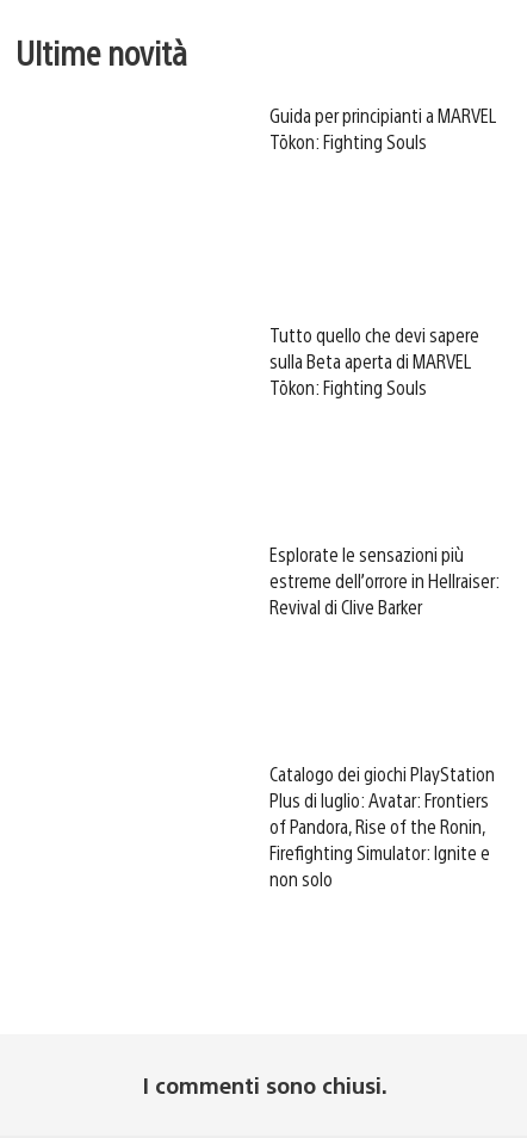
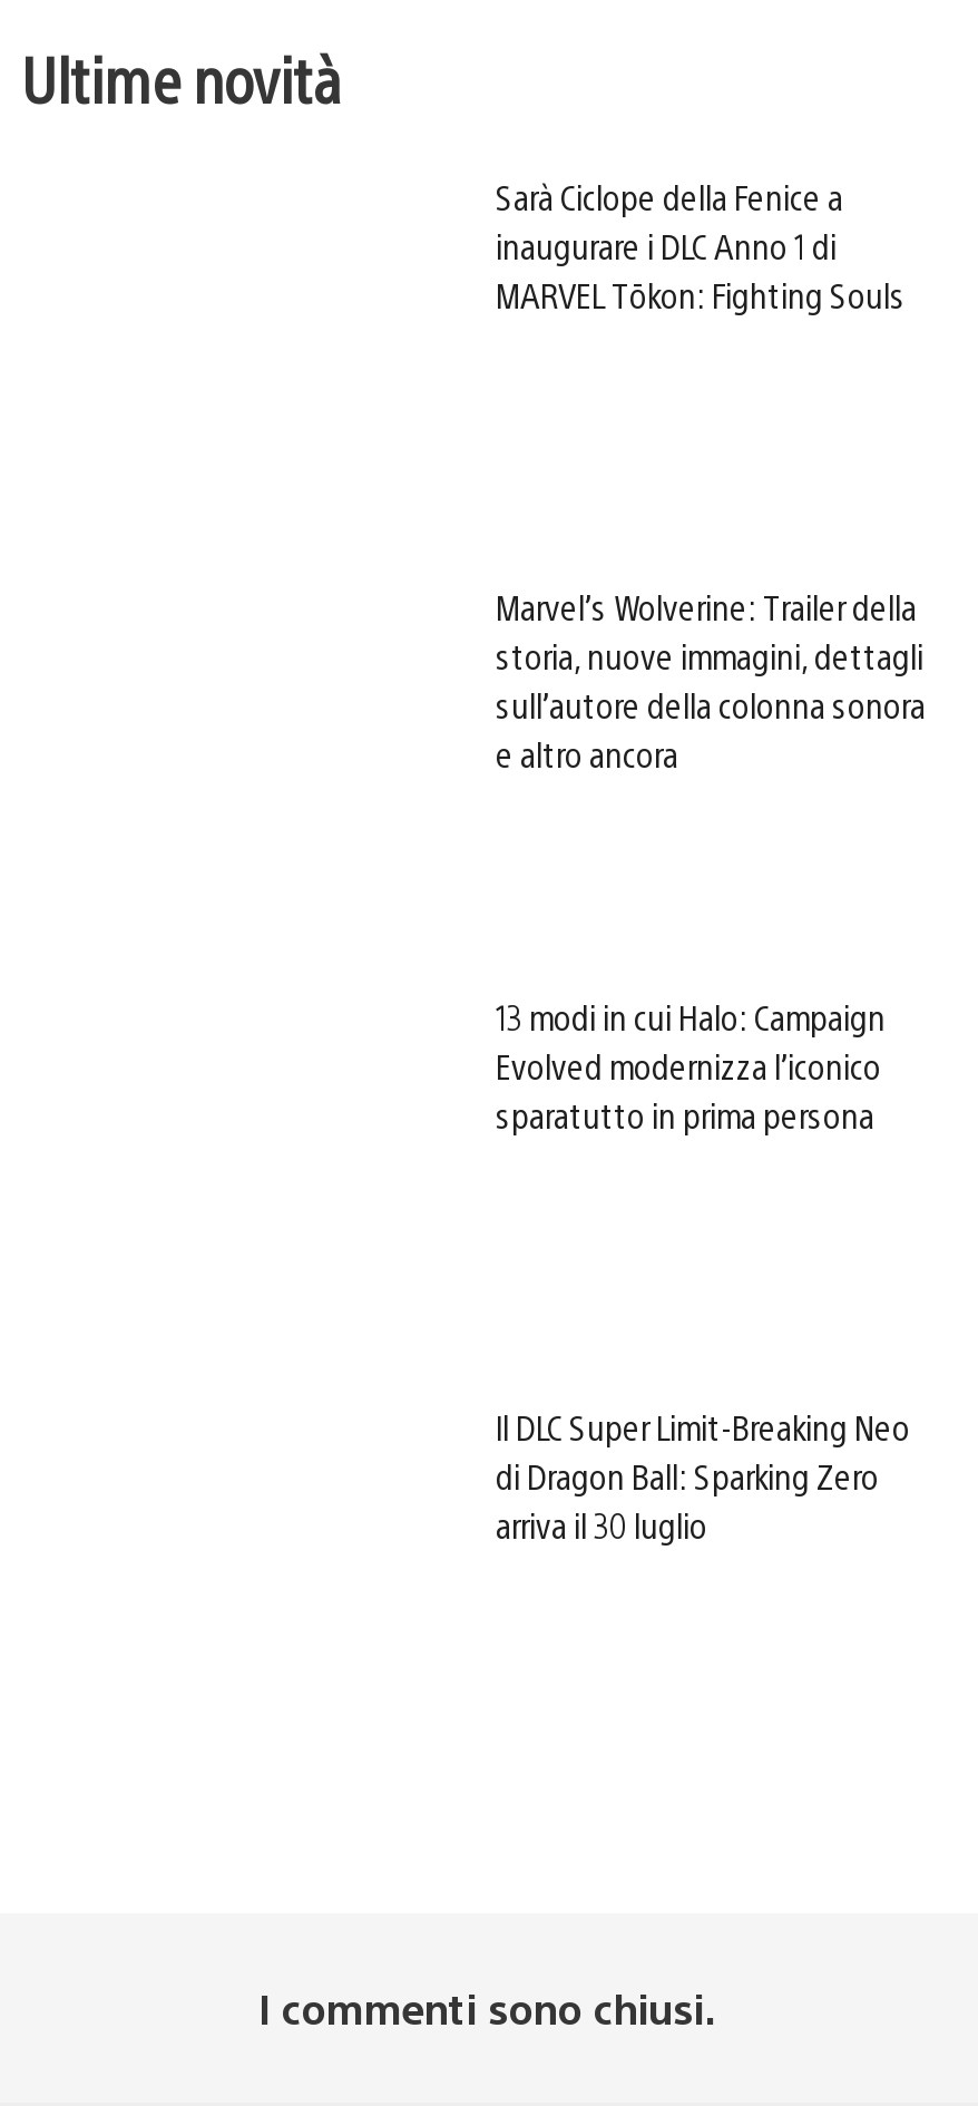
[269,102,496,154] Guida per principianti a MARVEL | Tōkon: Fighting Souls -> [496,172,906,317] Sarà Ciclope della Fenice a | inaugurare i DLC Anno 1 di | MARVEL Tōkon: Fighting Souls
[269,322,479,399] Tutto quello che devi sapere | sulla Beta aperta di MARVEL | Tōkon: Fighting Souls -> [496,582,926,776] Marvel’s Wolverine: Trailer della | storia, nuove immagini, dettagli | sull’autore della colonna sonora | e altro ancora
[269,541,500,619] Esplorate le sensazioni più | estreme dell’orrore in Hellraiser: | Revival di Clive Barker -> [496,992,886,1137] 13 modi in cui Halo: Campaign | Evolved modernizza l’iconico | sparatutto in prima persona
[269,761,495,891] Catalogo dei giochi PlayStation | Plus di luglio: Avatar: Frontiers | of Pandora, Rise of the Ronin, | Firefighting Simulator: Ignite e | non solo -> [496,1402,910,1547] Il DLC Super Limit-Breaking Neo | di Dragon Ball: Sparking Zero | arriva il 30 luglio

